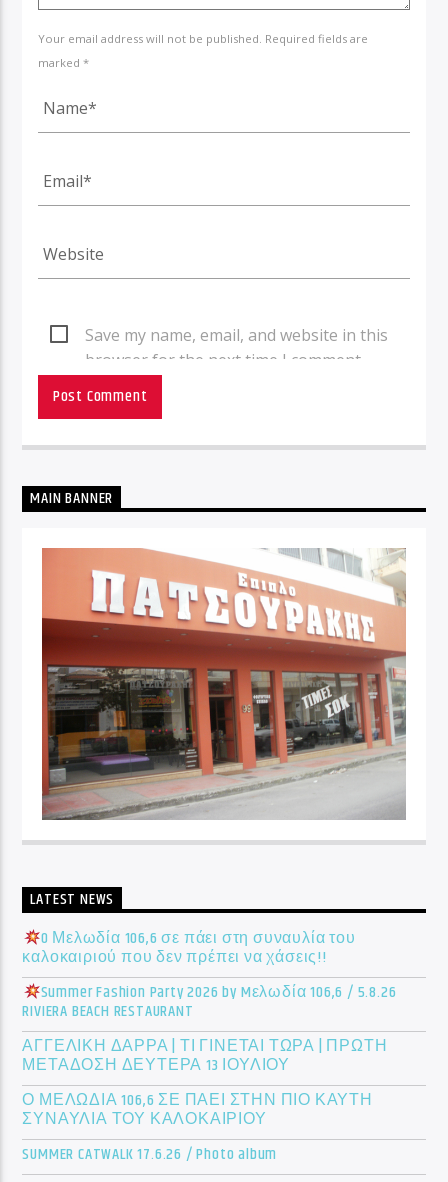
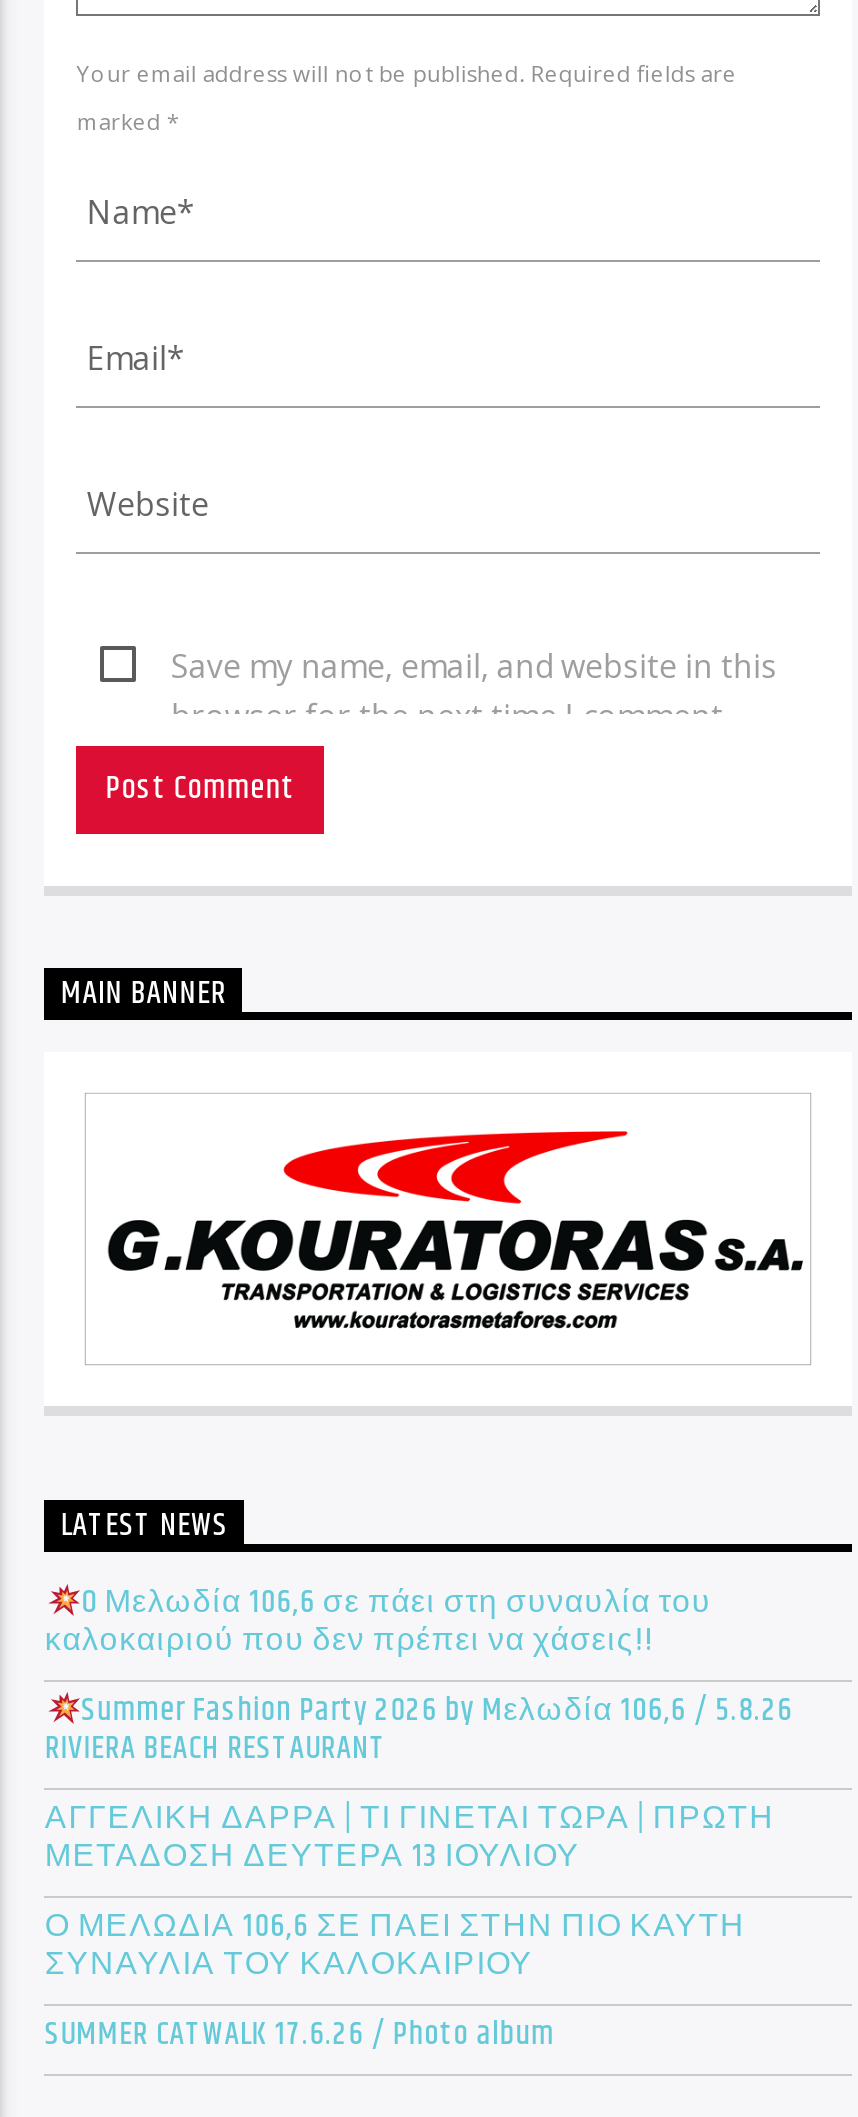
[41,547,407,821] [image] -> [84,1092,810,1366] [image]

